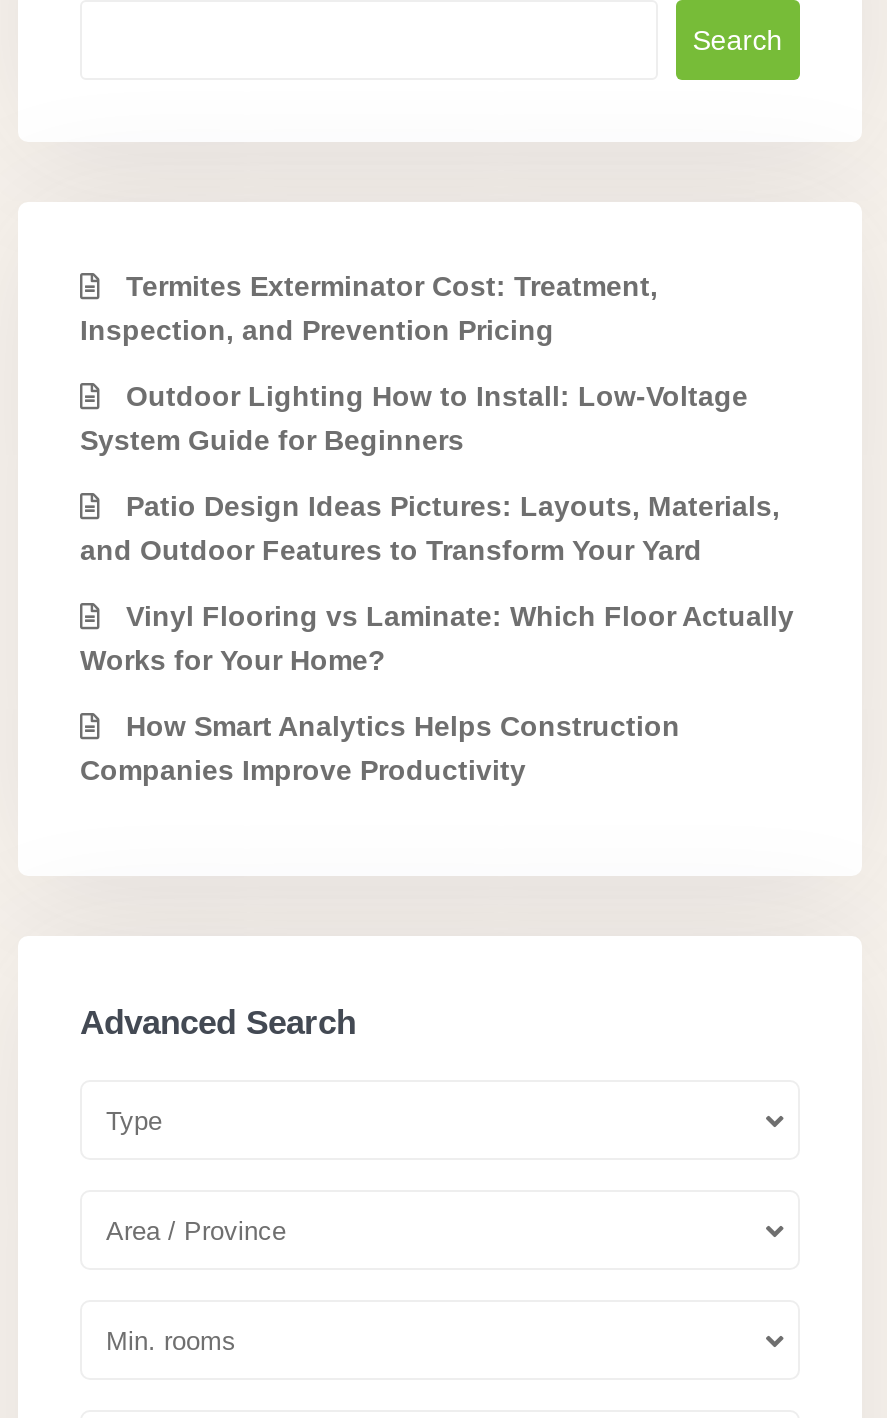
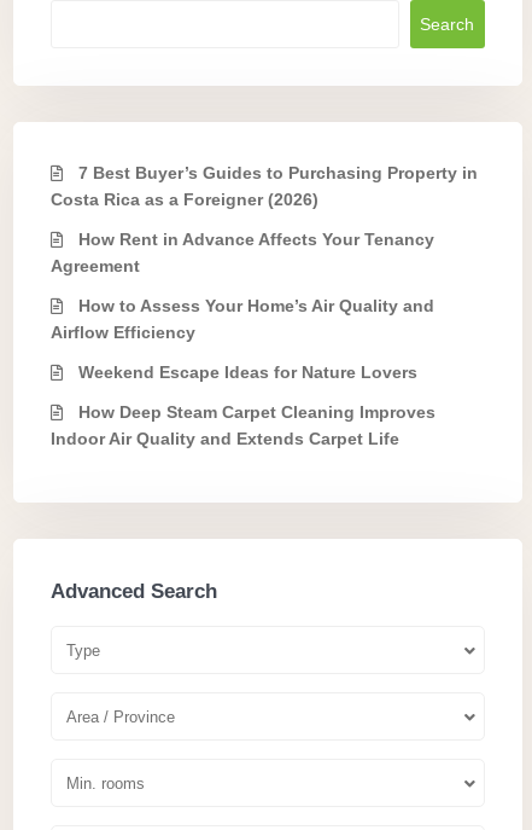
[80,270,658,346] Termites Exterminator Cost: Treatment, | Inspection, and Prevention Pricing -> [51,163,478,209] 7 Best Buyer’s Guides to Purchasing Property in | Costa Rica as a Foreigner (2026)
[80,380,748,456] Outdoor Lighting How to Install: Low-Voltage | System Guide for Beginners -> [51,230,434,276] How Rent in Advance Affects Your Tenancy | Agreement
[80,490,780,566] Patio Design Ideas Pictures: Layouts, Materials, | and Outdoor Features to Transform Your Yard -> [51,296,434,342] How to Assess Your Home’s Air Quality and | Airflow Efficiency
[80,600,794,676] Vinyl Flooring vs Laminate: Which Floor Actually | Works for Your Home? -> [78,363,417,382] Weekend Escape Ideas for Nature Lovers
[80,710,680,786] How Smart Analytics Helps Construction | Companies Improve Productivity -> [51,402,435,448] How Deep Steam Carpet Cleaning Improves | Indoor Air Quality and Extends Carpet Life

